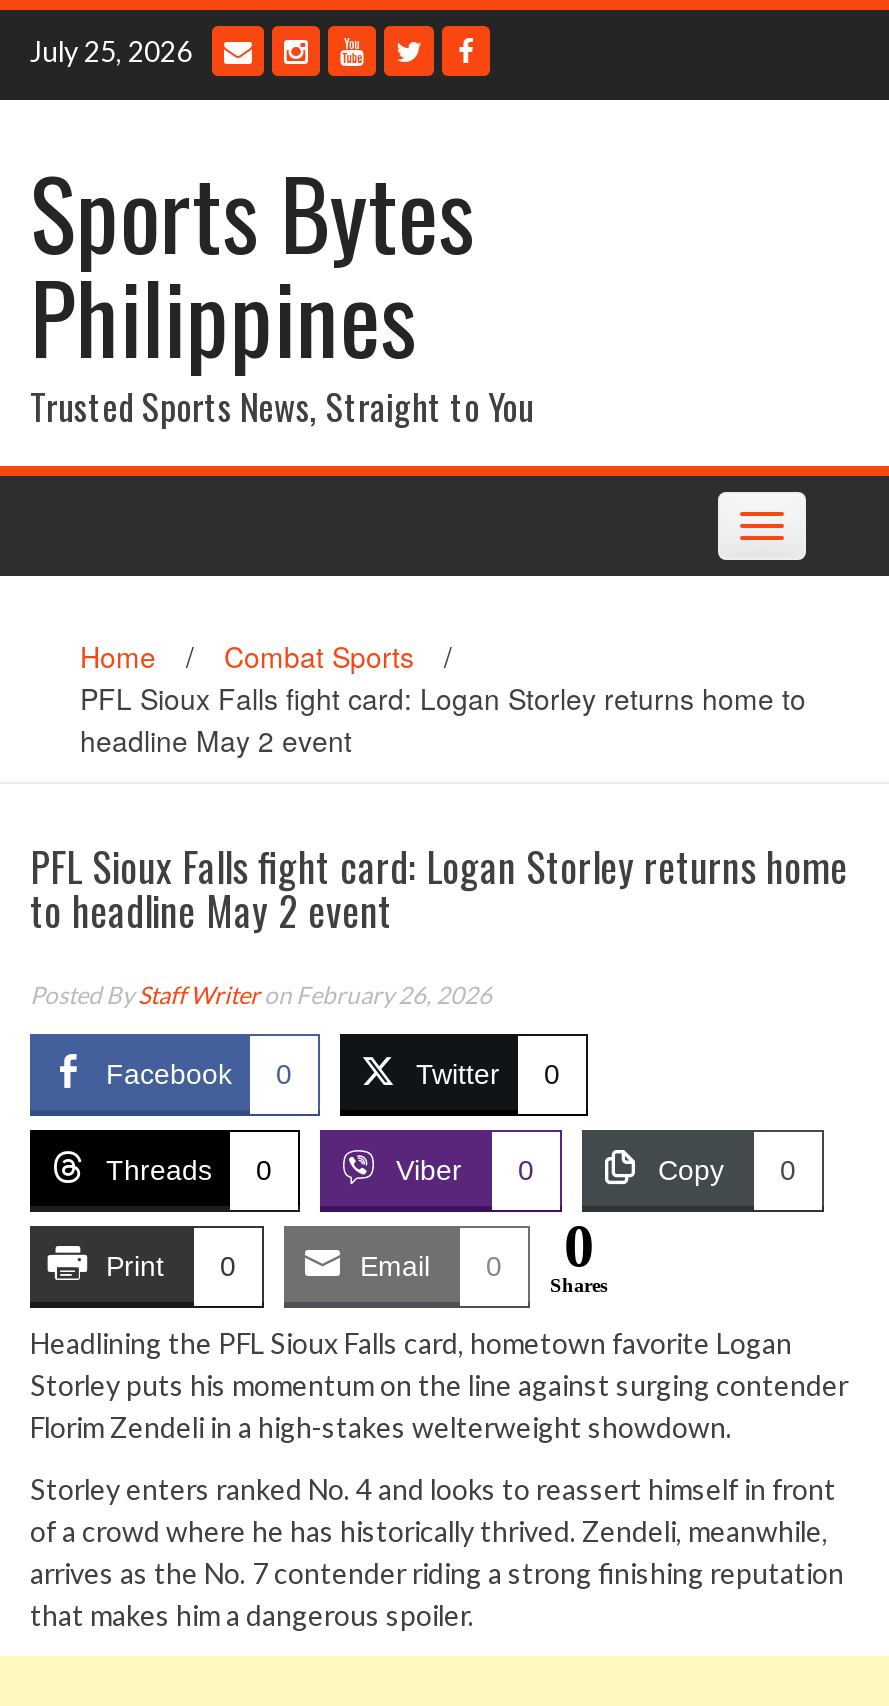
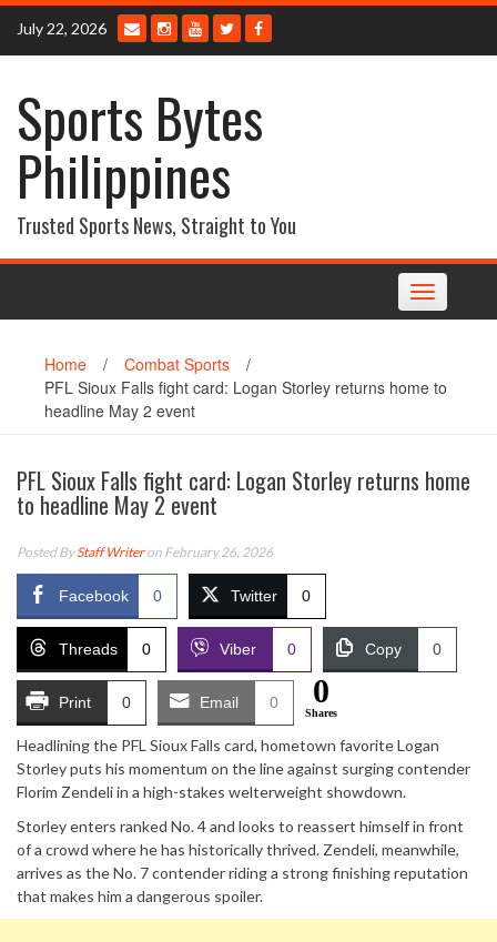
[30,34,192,68] July 25, 2026 -> [17,19,106,38] July 22, 2026

